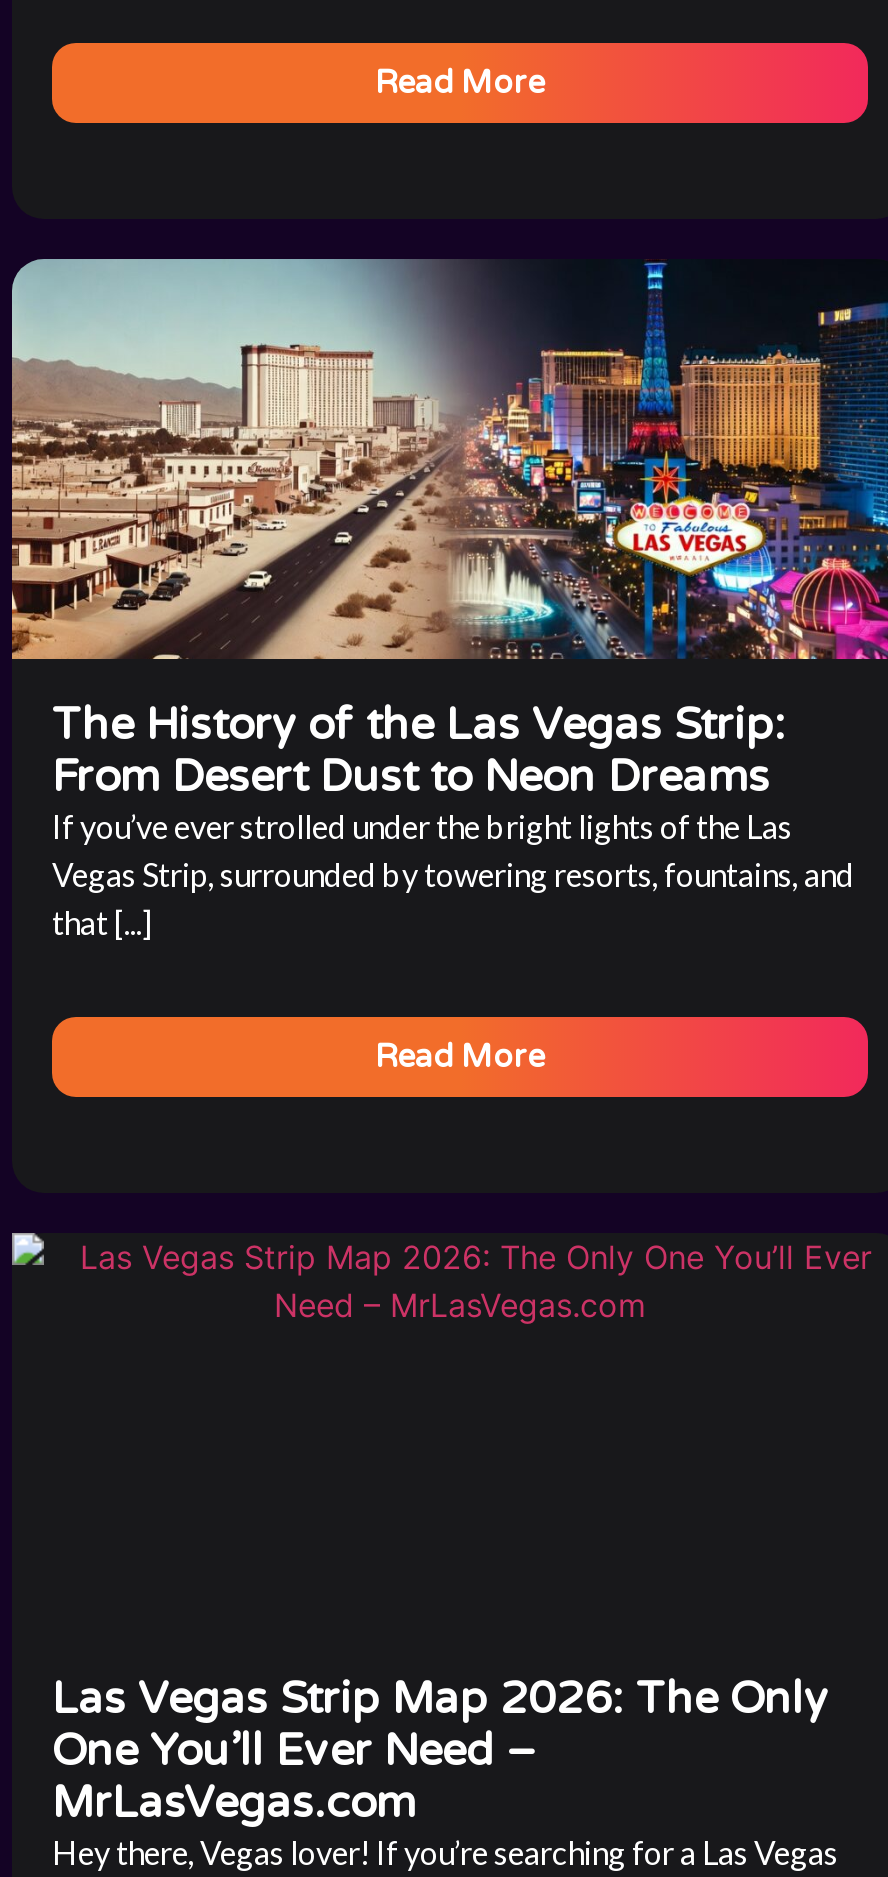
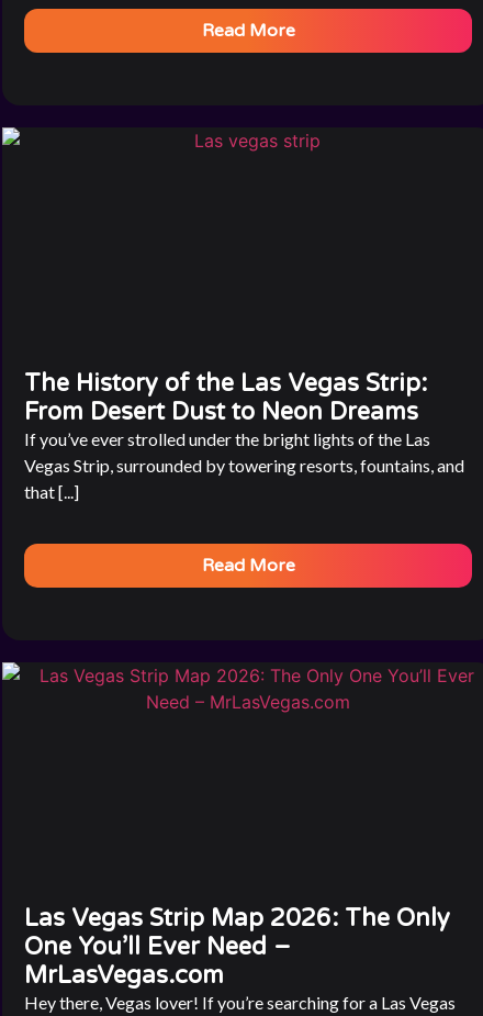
[10,257,882,661] [image] -> none

